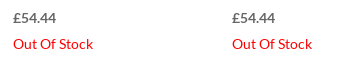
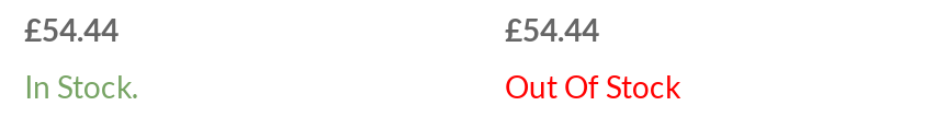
[13,35,93,52] Out Of Stock -> [24,69,138,106] In Stock.

